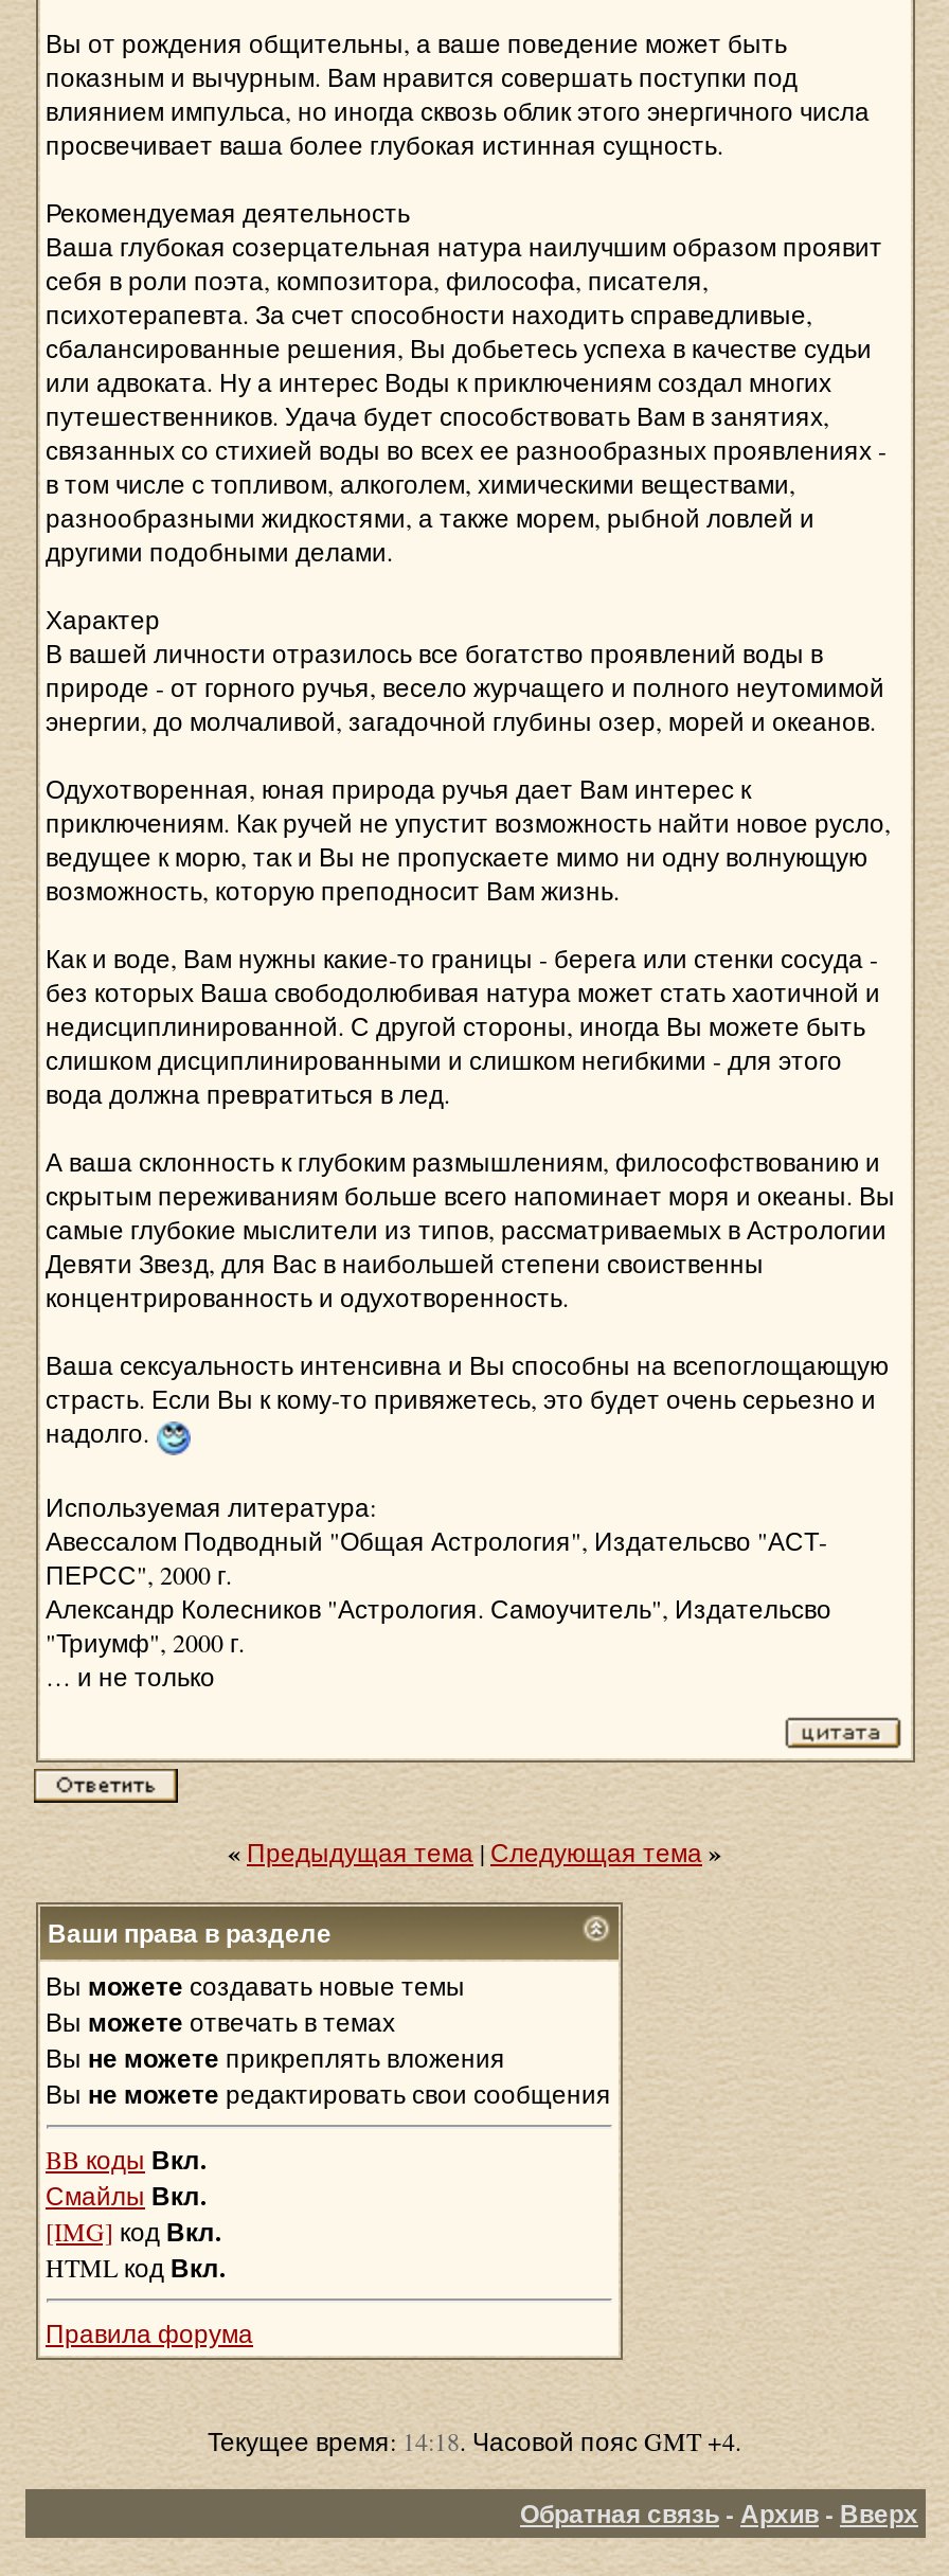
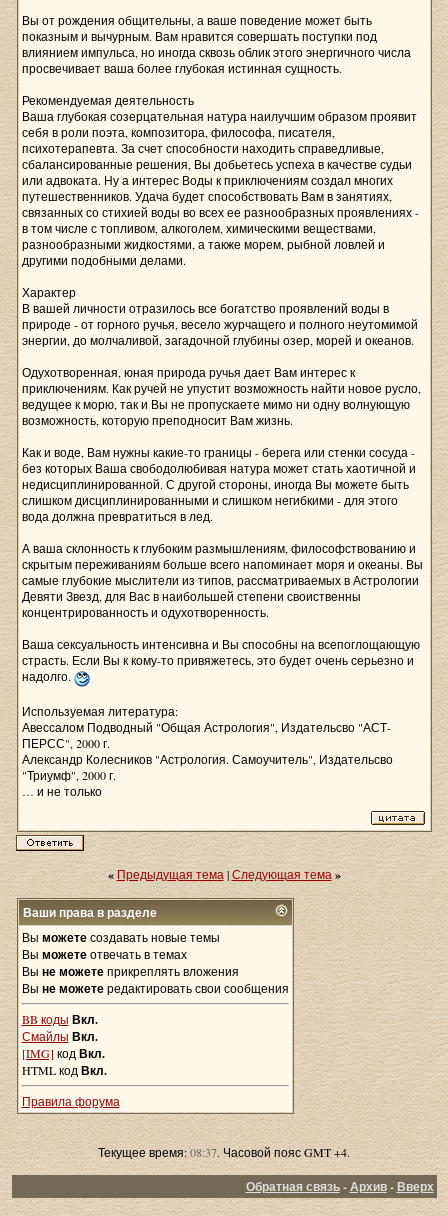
[208,2423,741,2457] Текущее время: 14:18. Часовой пояс GMT +4. -> [98,1144,350,1160] Текущее время: 08:37. Часовой пояс GMT +4.

